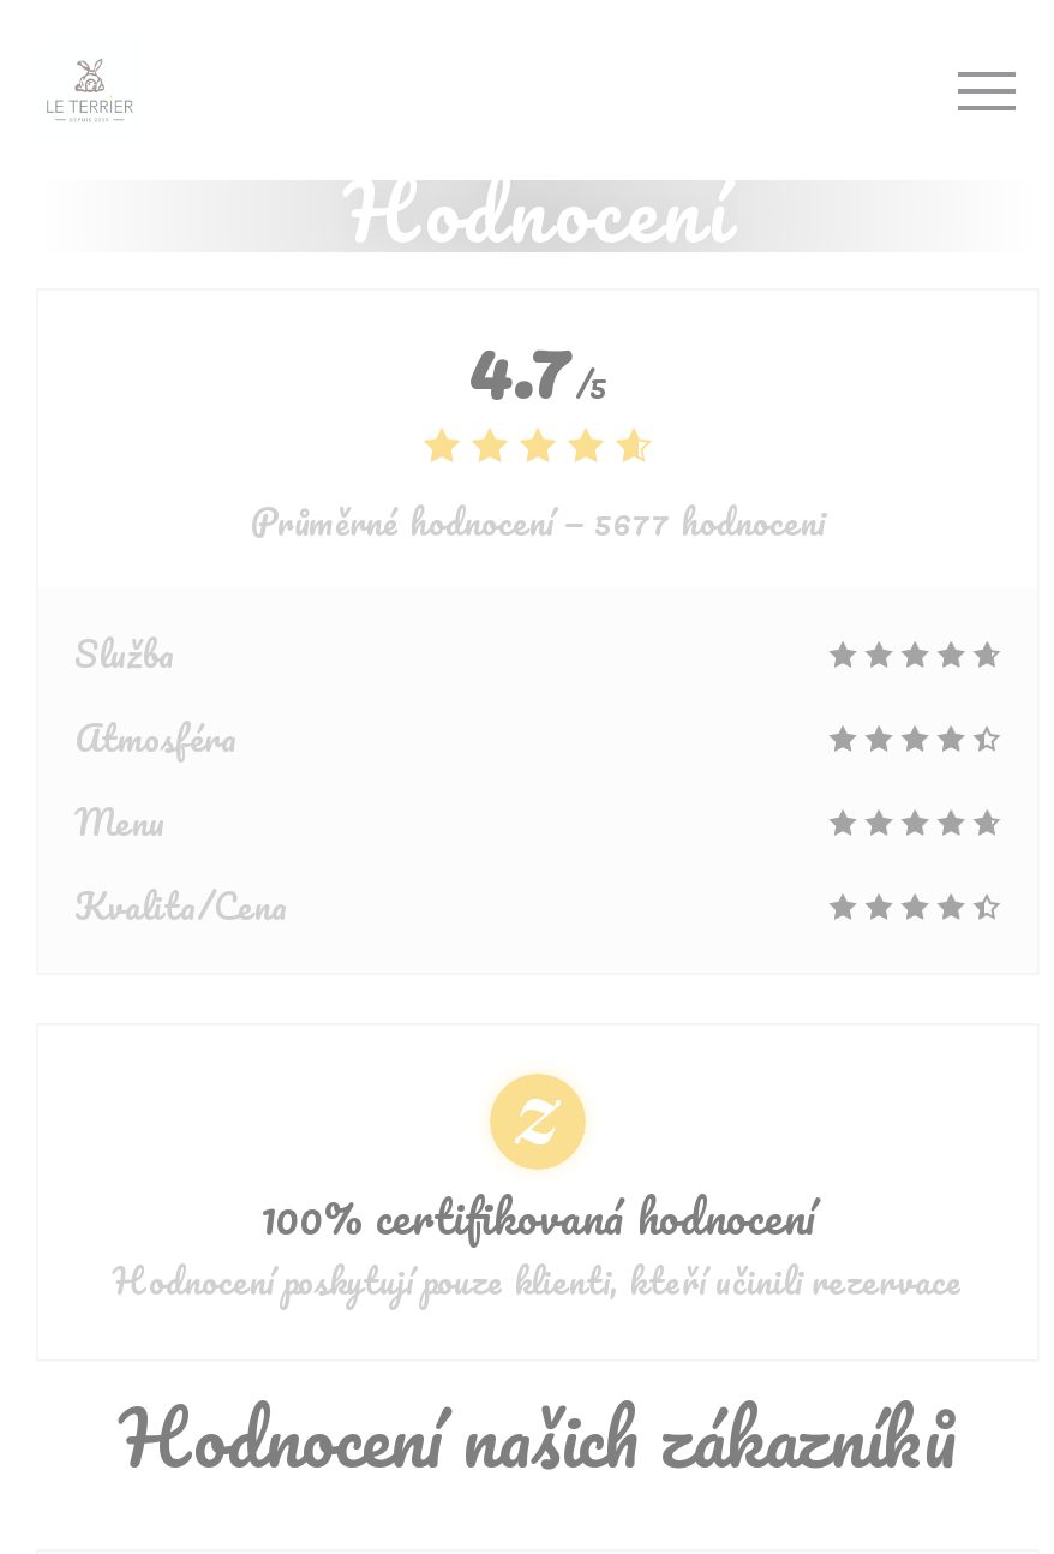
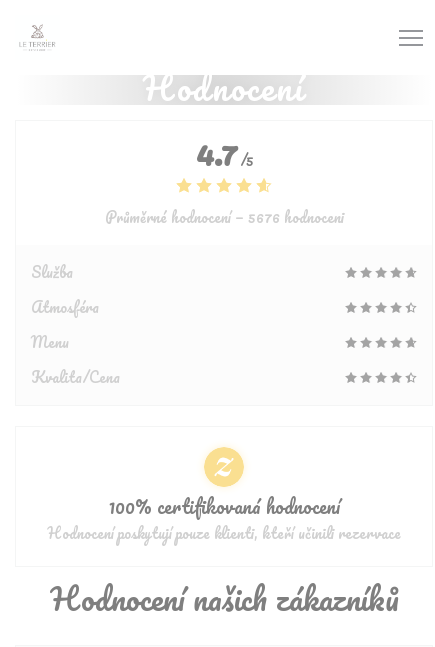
[251,492,825,550] Průměrné hodnocení — 5677 hodnoceni -> [104,205,343,229] Průměrné hodnocení — 5676 hodnoceni

